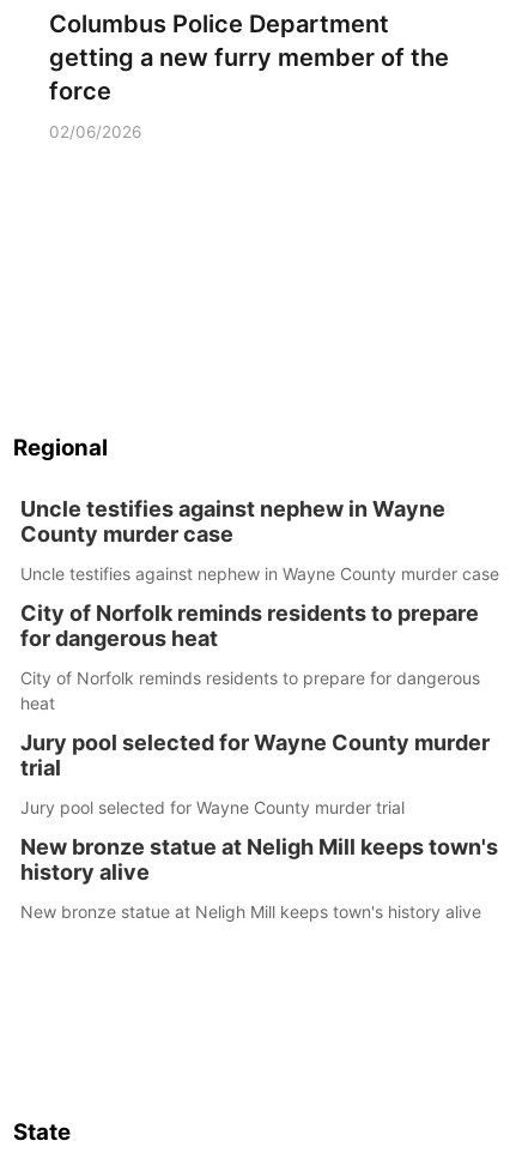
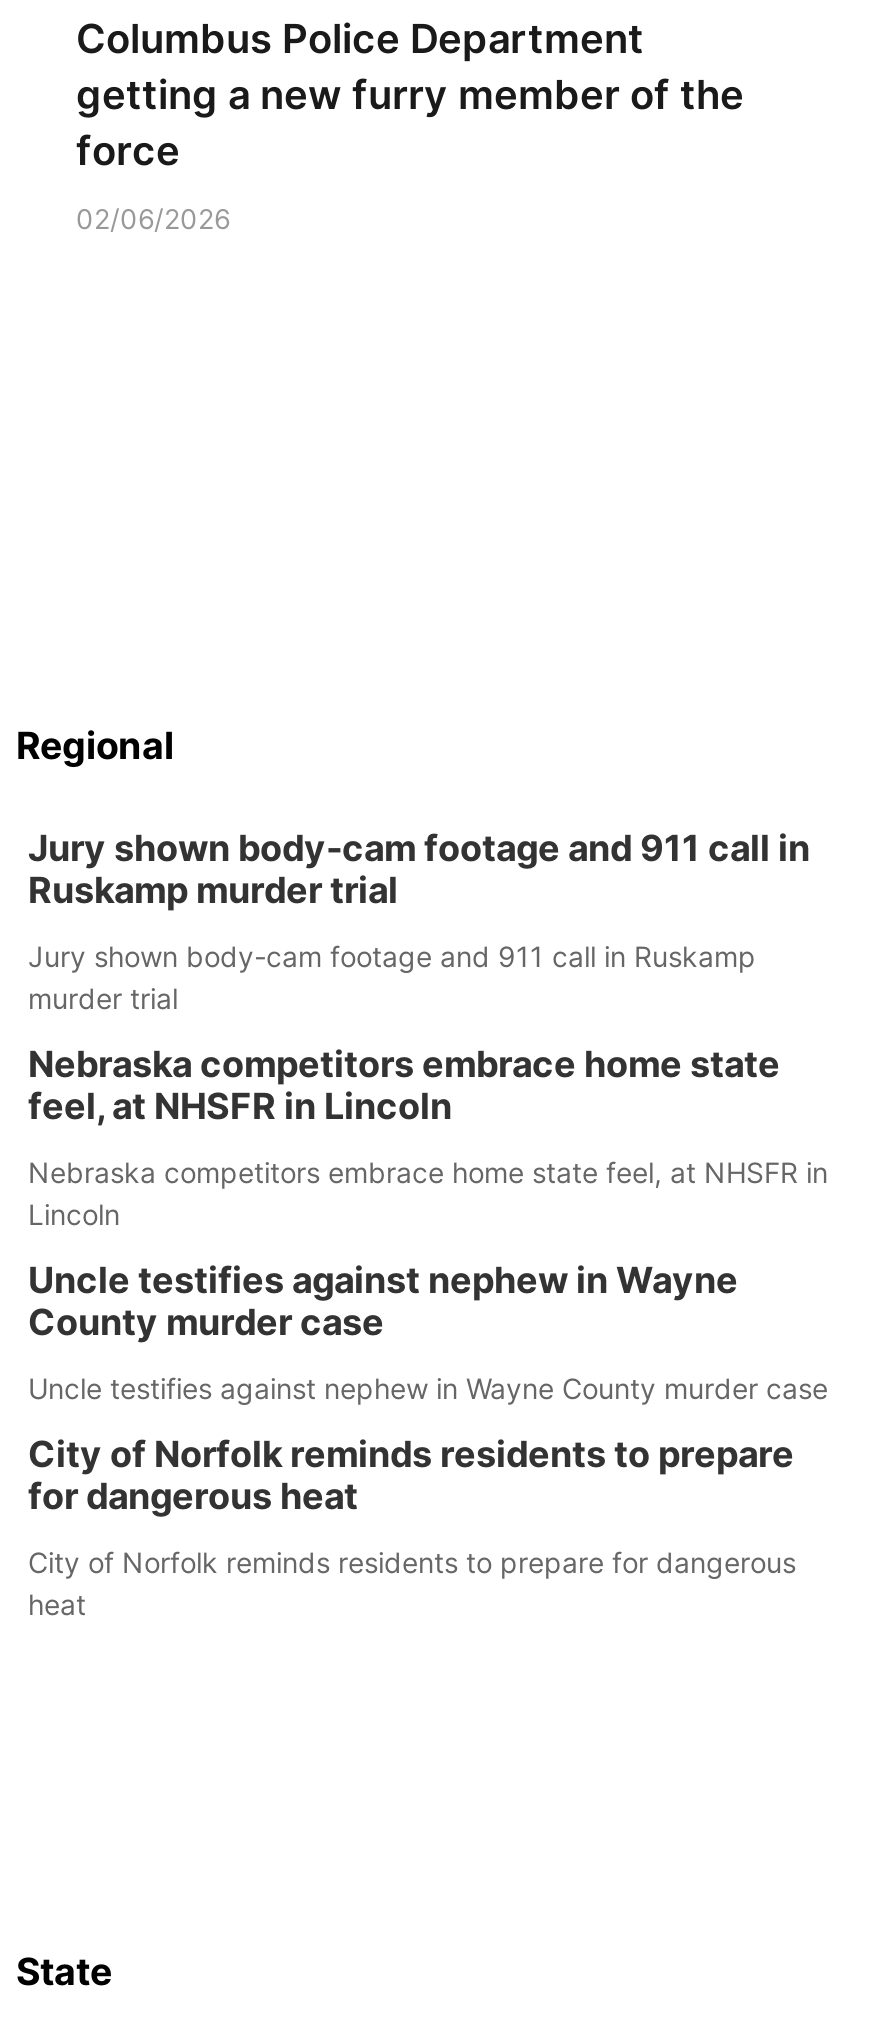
none -> [28,827,828,1231] Jury shown body-cam footage and 911 call in | Ruskamp murder trial | Jury shown body-cam footage and 911 call in Ruskamp | murder trial | Nebraska competitors embrace home state | feel, at NHSFR in Lincoln | Nebraska competitors embrace home state feel, at NHSFR in | Lincoln
moved [20,496,499,713] -> [28,1259,828,1621]: Uncle testifies against nephew in Wayne | County murder case | Uncle testifies against nephew in Wayne County murder case | City of Norfolk reminds residents to prepare | for dangerous heat | City of Norfolk reminds residents to prepare for dangerous | heat
[20,730,498,922] Jury pool selected for Wayne County murder | trial | Jury pool selected for Wayne County murder trial | New bronze statue at Neligh Mill keeps town's | history alive | New bronze statue at Neligh Mill keeps town's history alive -> none

